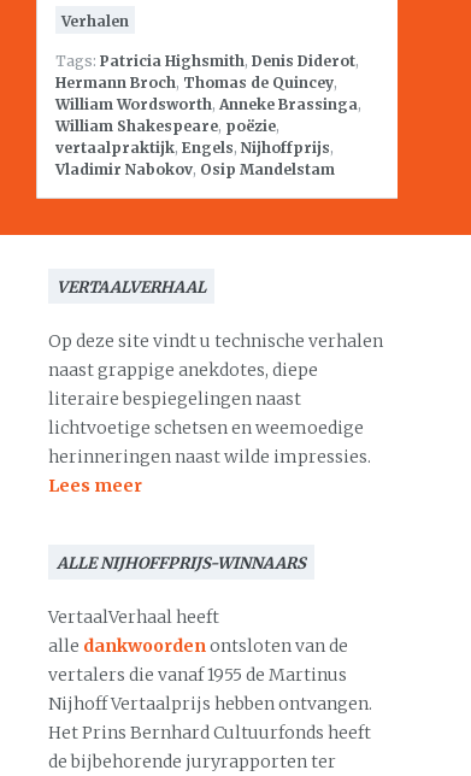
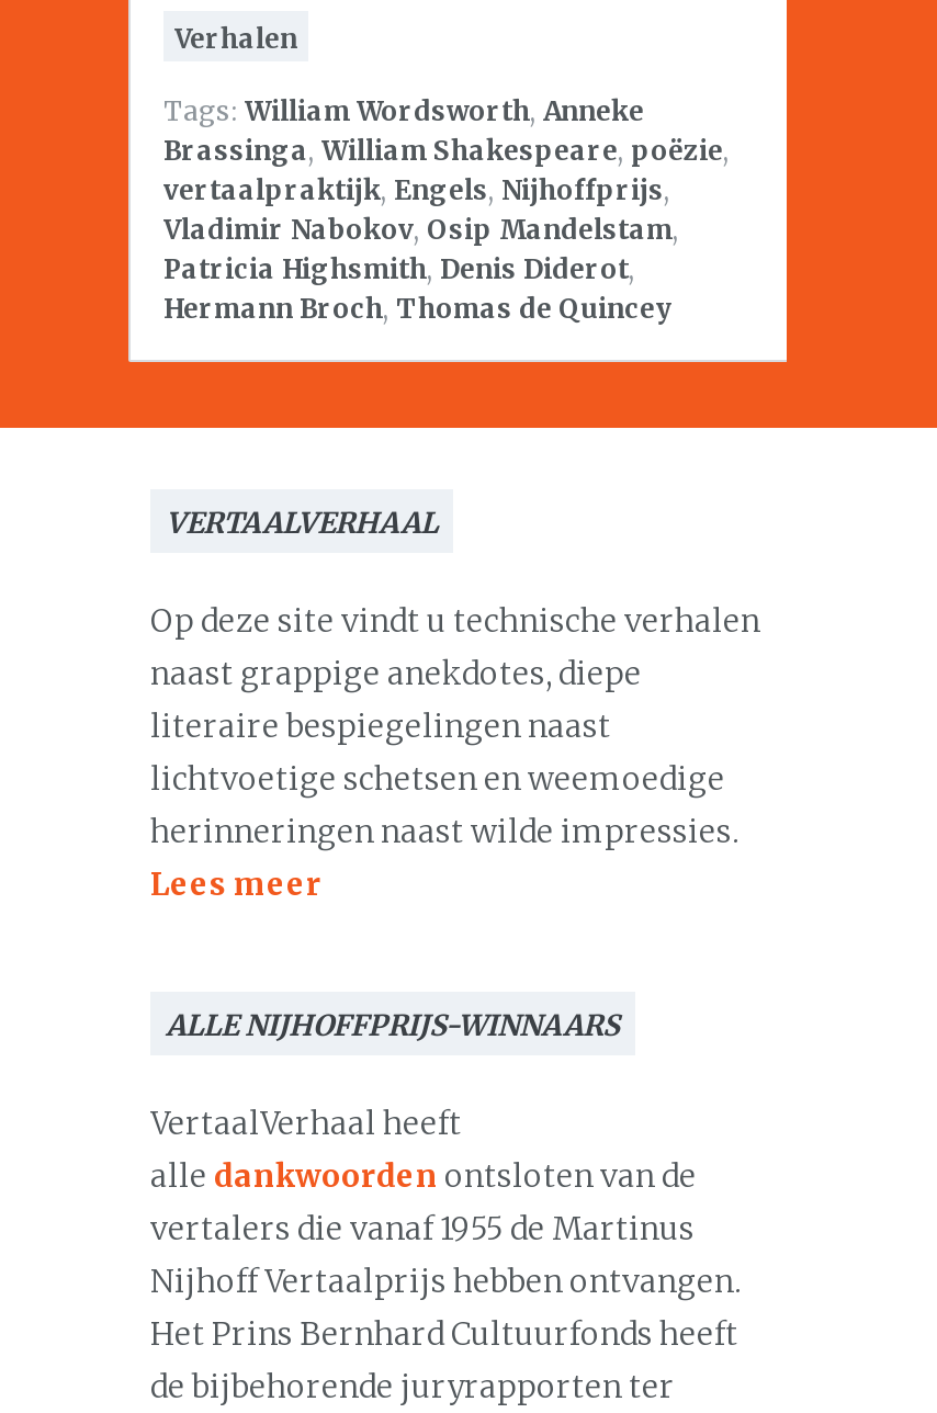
[55,52,361,135] Tags: Patricia Highsmith, Denis Diderot, | Hermann Broch, Thomas de Quincey, | William Wordsworth, Anneke Brassinga, | William Shakespeare, poëzie, -> [163,95,730,167] Tags: William Wordsworth, Anneke | Brassinga, William Shakespeare, poëzie,
moved [55,139,334,157] -> [163,174,670,206]: vertaalpraktijk, Engels, Nijhoffprijs,
[55,160,335,178] Vladimir Nabokov, Osip Mandelstam -> [163,213,679,325] Vladimir Nabokov, Osip Mandelstam, | Patricia Highsmith, Denis Diderot, | Hermann Broch, Thomas de Quincey

